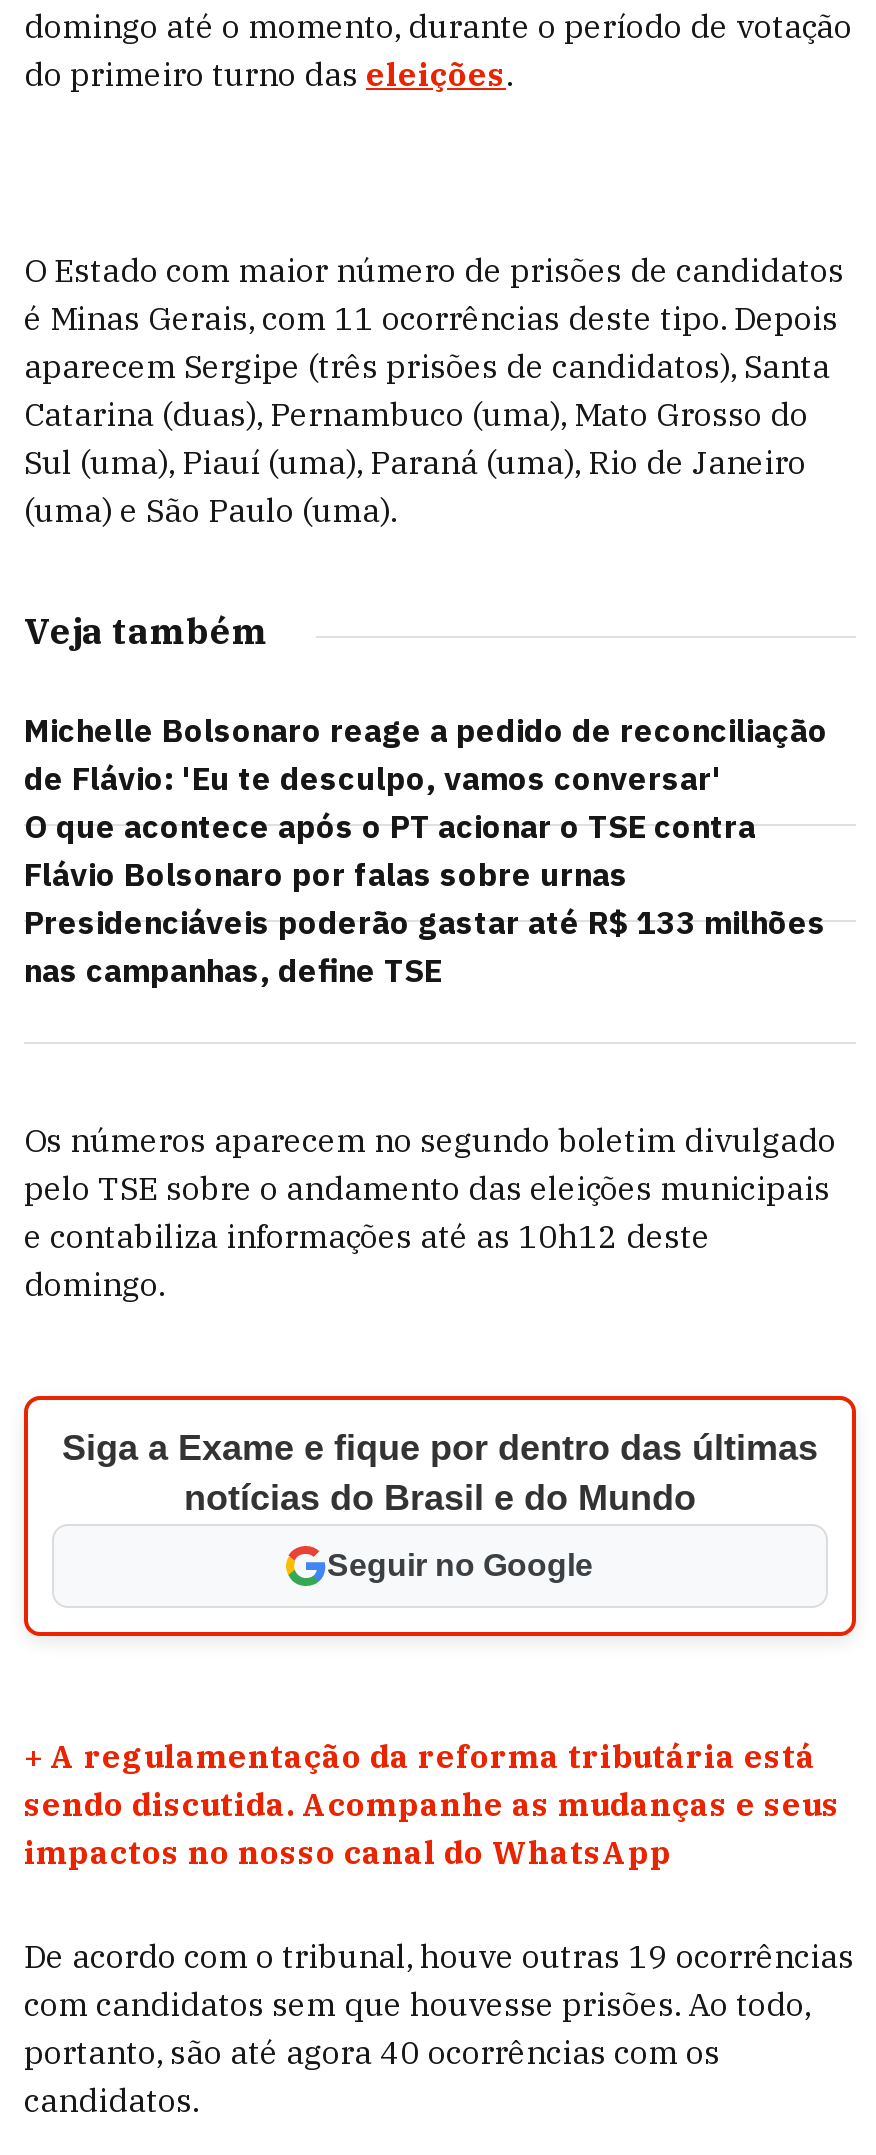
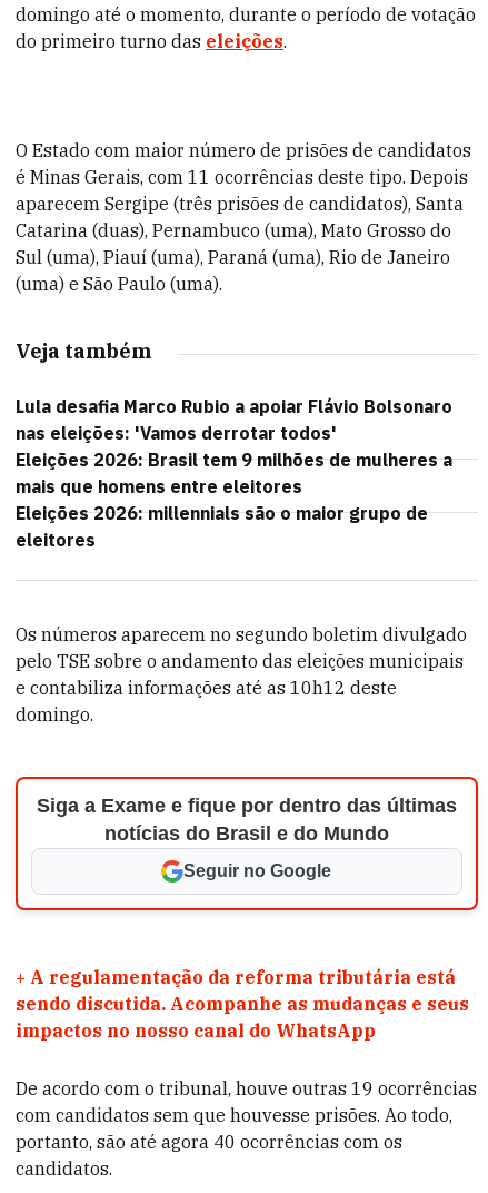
[24,710,828,990] Michelle Bolsonaro reage a pedido de reconciliação | de Flávio: 'Eu te desculpo, vamos conversar' | O que acontece após o PT acionar o TSE contra | Flávio Bolsonaro por falas sobre urnas | Presidenciáveis poderão gastar até R$ 133 milhões | nas campanhas, define TSE -> [16,395,452,551] Lula desafia Marco Rubio a apoiar Flávio Bolsonaro | nas eleições: 'Vamos derrotar todos' | Eleições 2026: Brasil tem 9 milhões de mulheres a | mais que homens entre eleitores | Eleições 2026: millennials são o maior grupo de | eleitores

